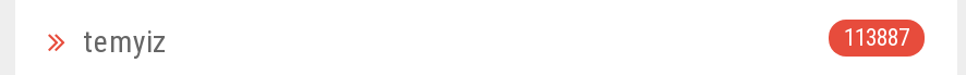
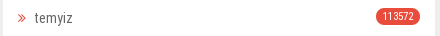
[844,24,909,52] 113887 -> [383,10,413,23] 113572

